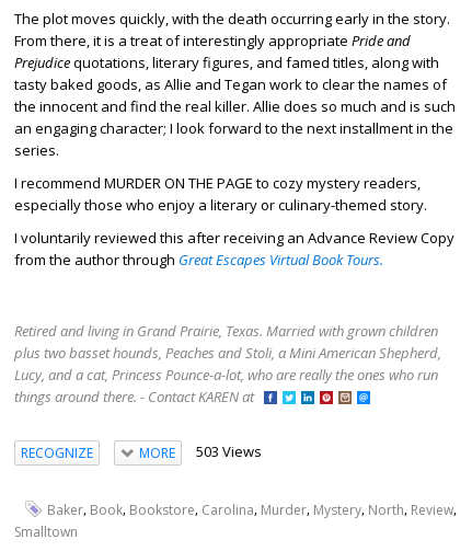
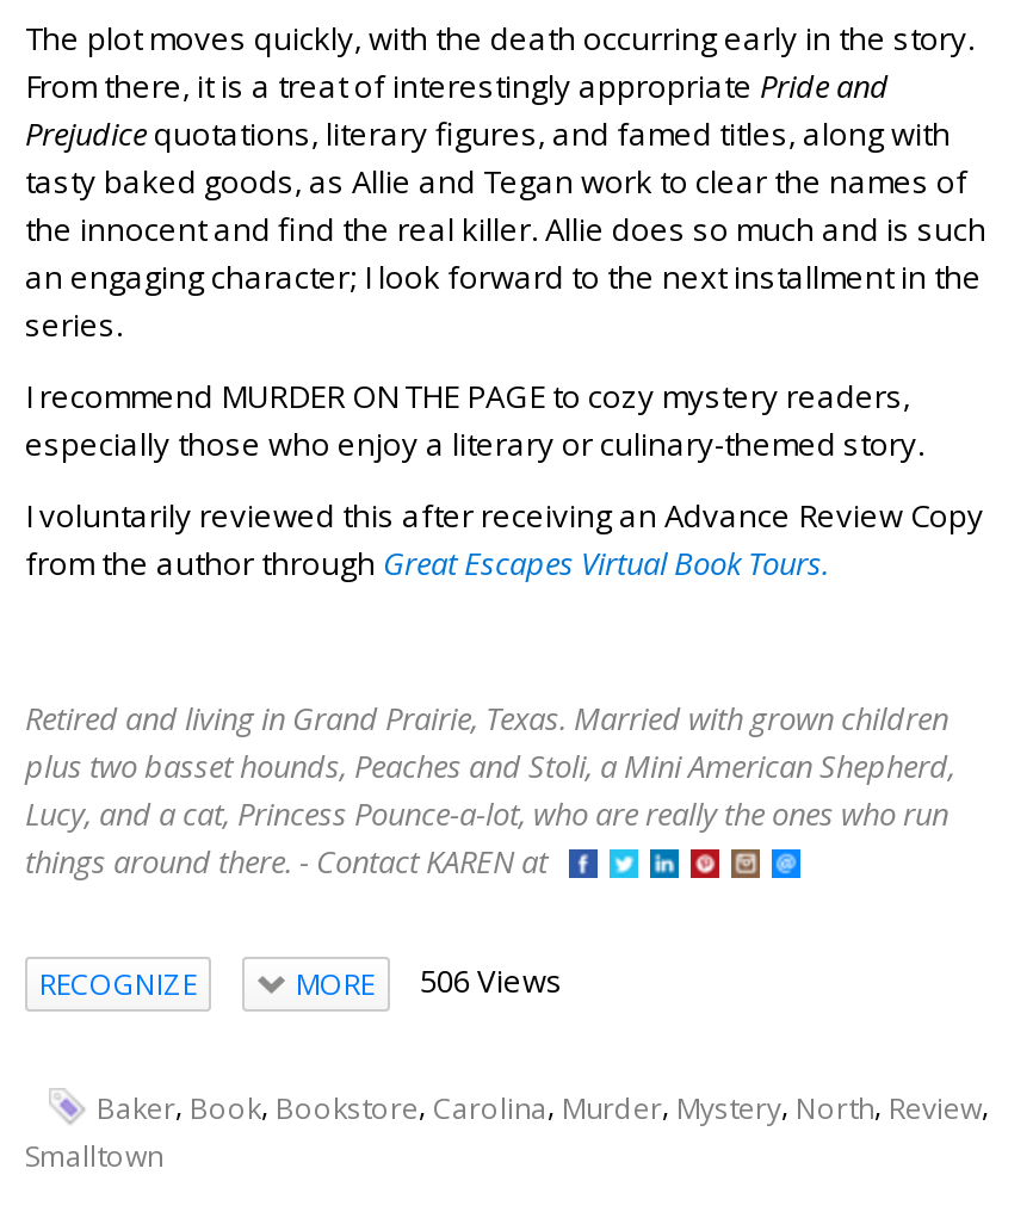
[139,442,261,463] MORE 503 Views -> [296,960,563,1005] MORE 506 Views

